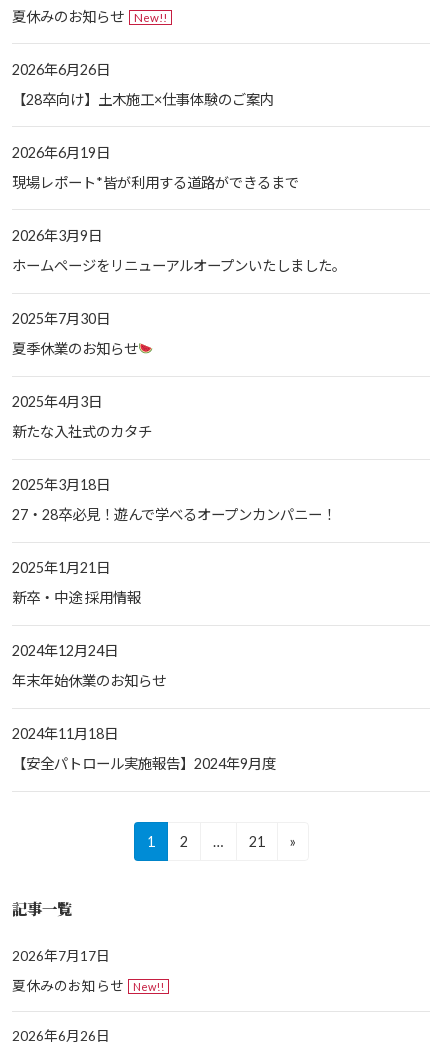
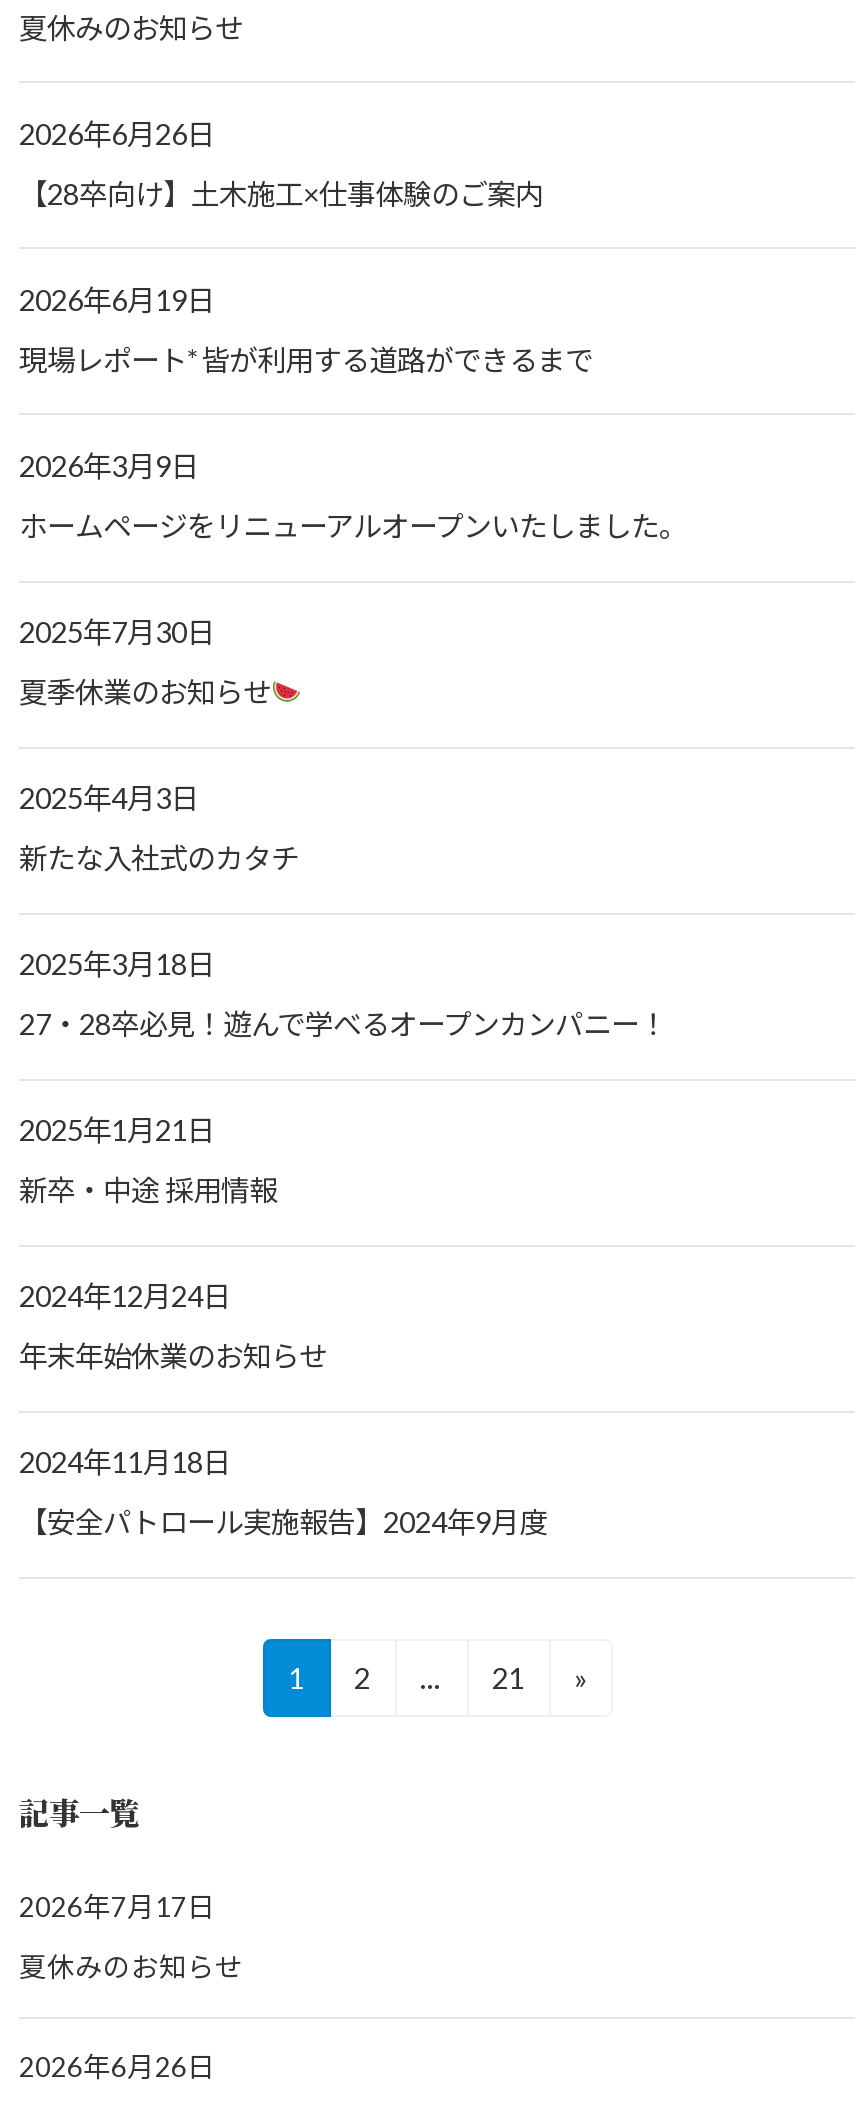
[134,11,167,24] New!! -> none
[133,980,164,993] New!! -> none

